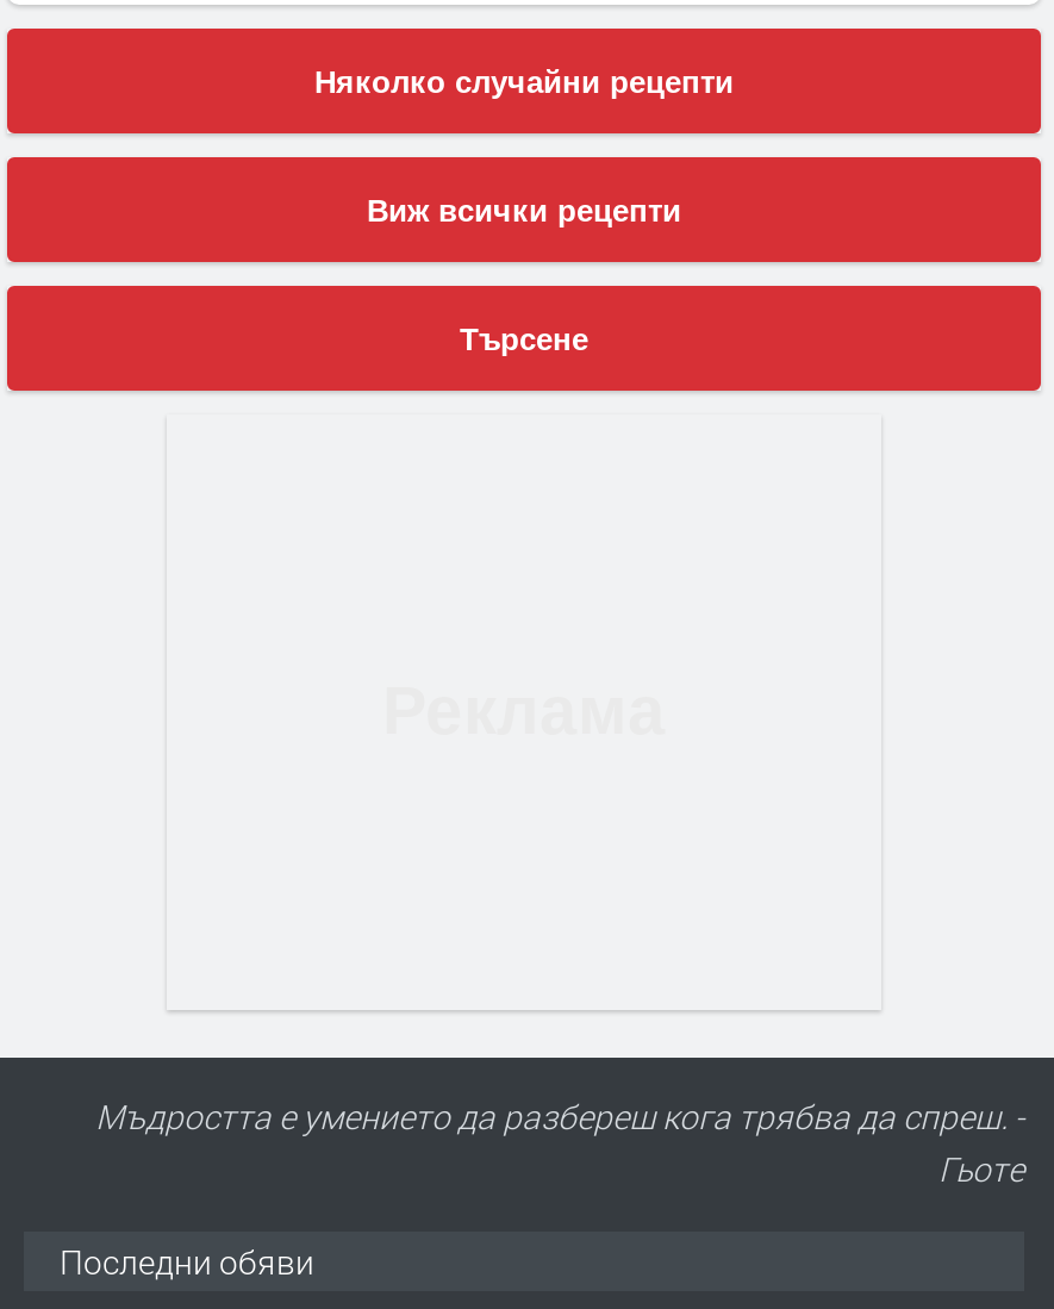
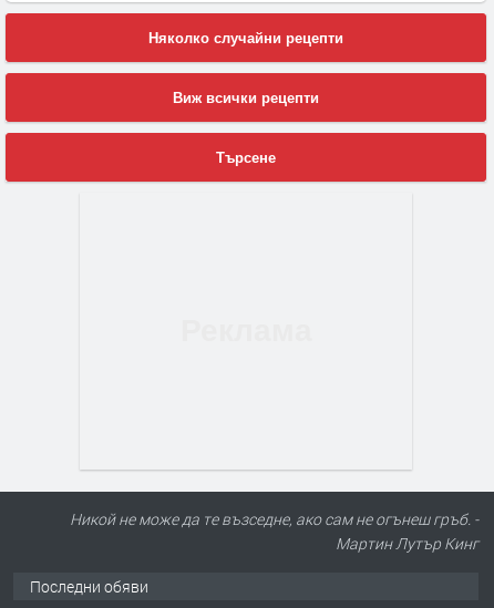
[95,1093,1024,1191] Мъдростта е умението да разбереш кога трябва да спреш. - | Гьоте -> [70,508,478,554] Никой не може да те възседне, ако сам не огънеш гръб. - | Мартин Лутър Кинг

